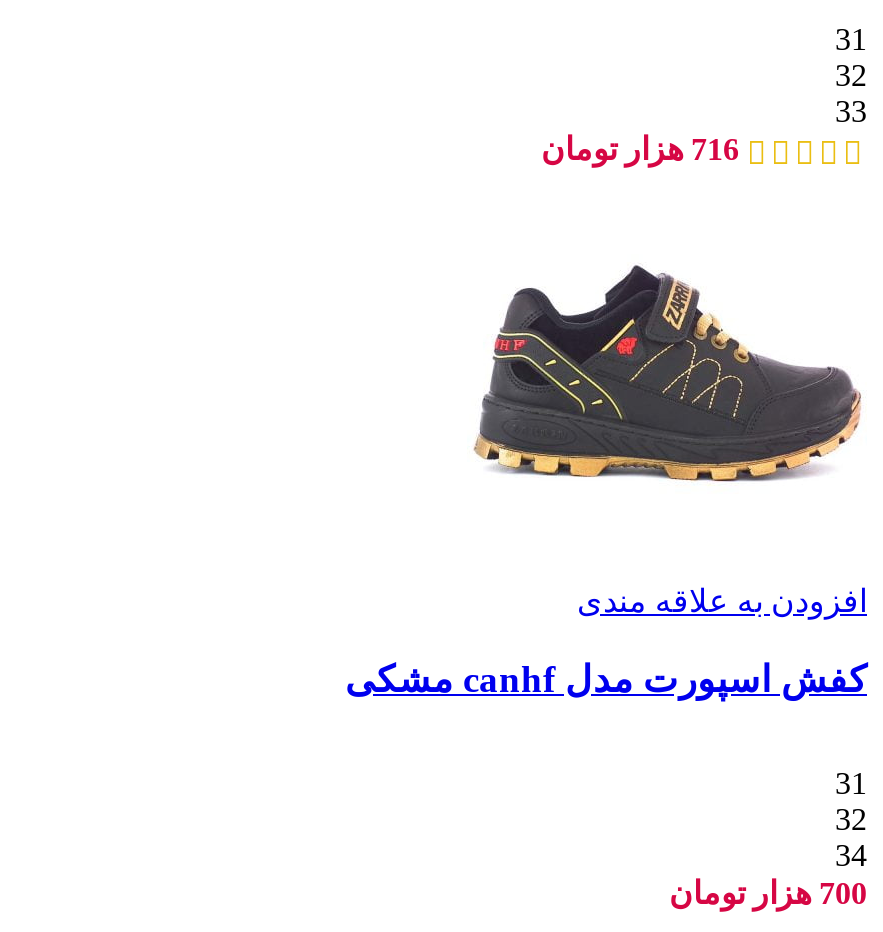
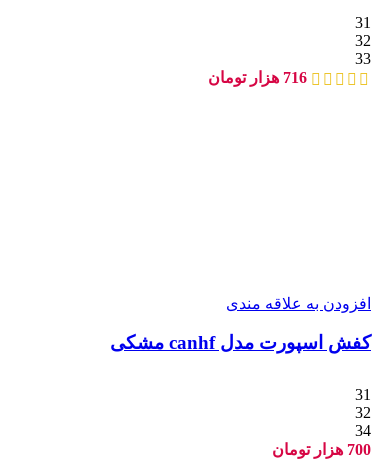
[473,264,863,484] [image] -> none

